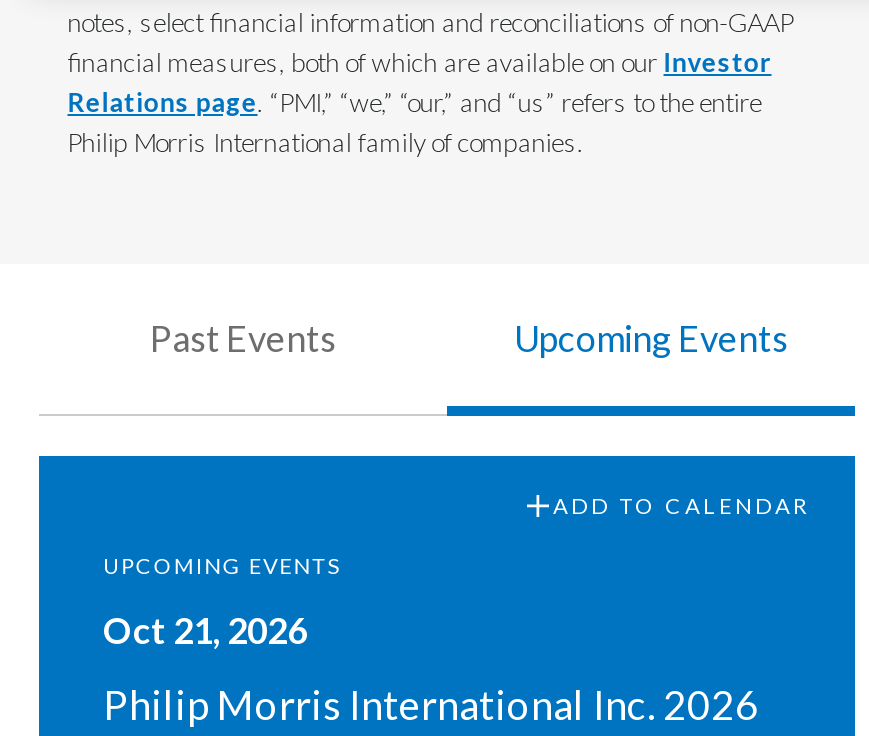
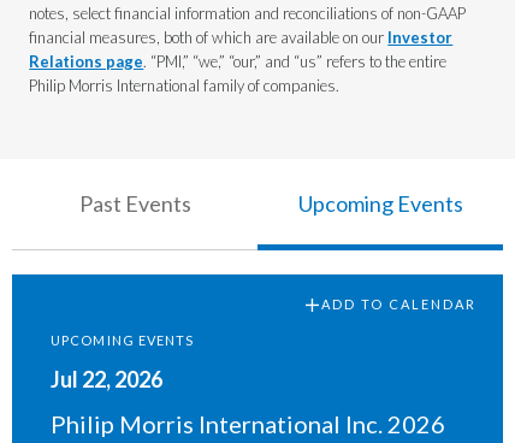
[103,608,307,652] Oct 21, 2026 -> [51,366,162,392] Jul 22, 2026

